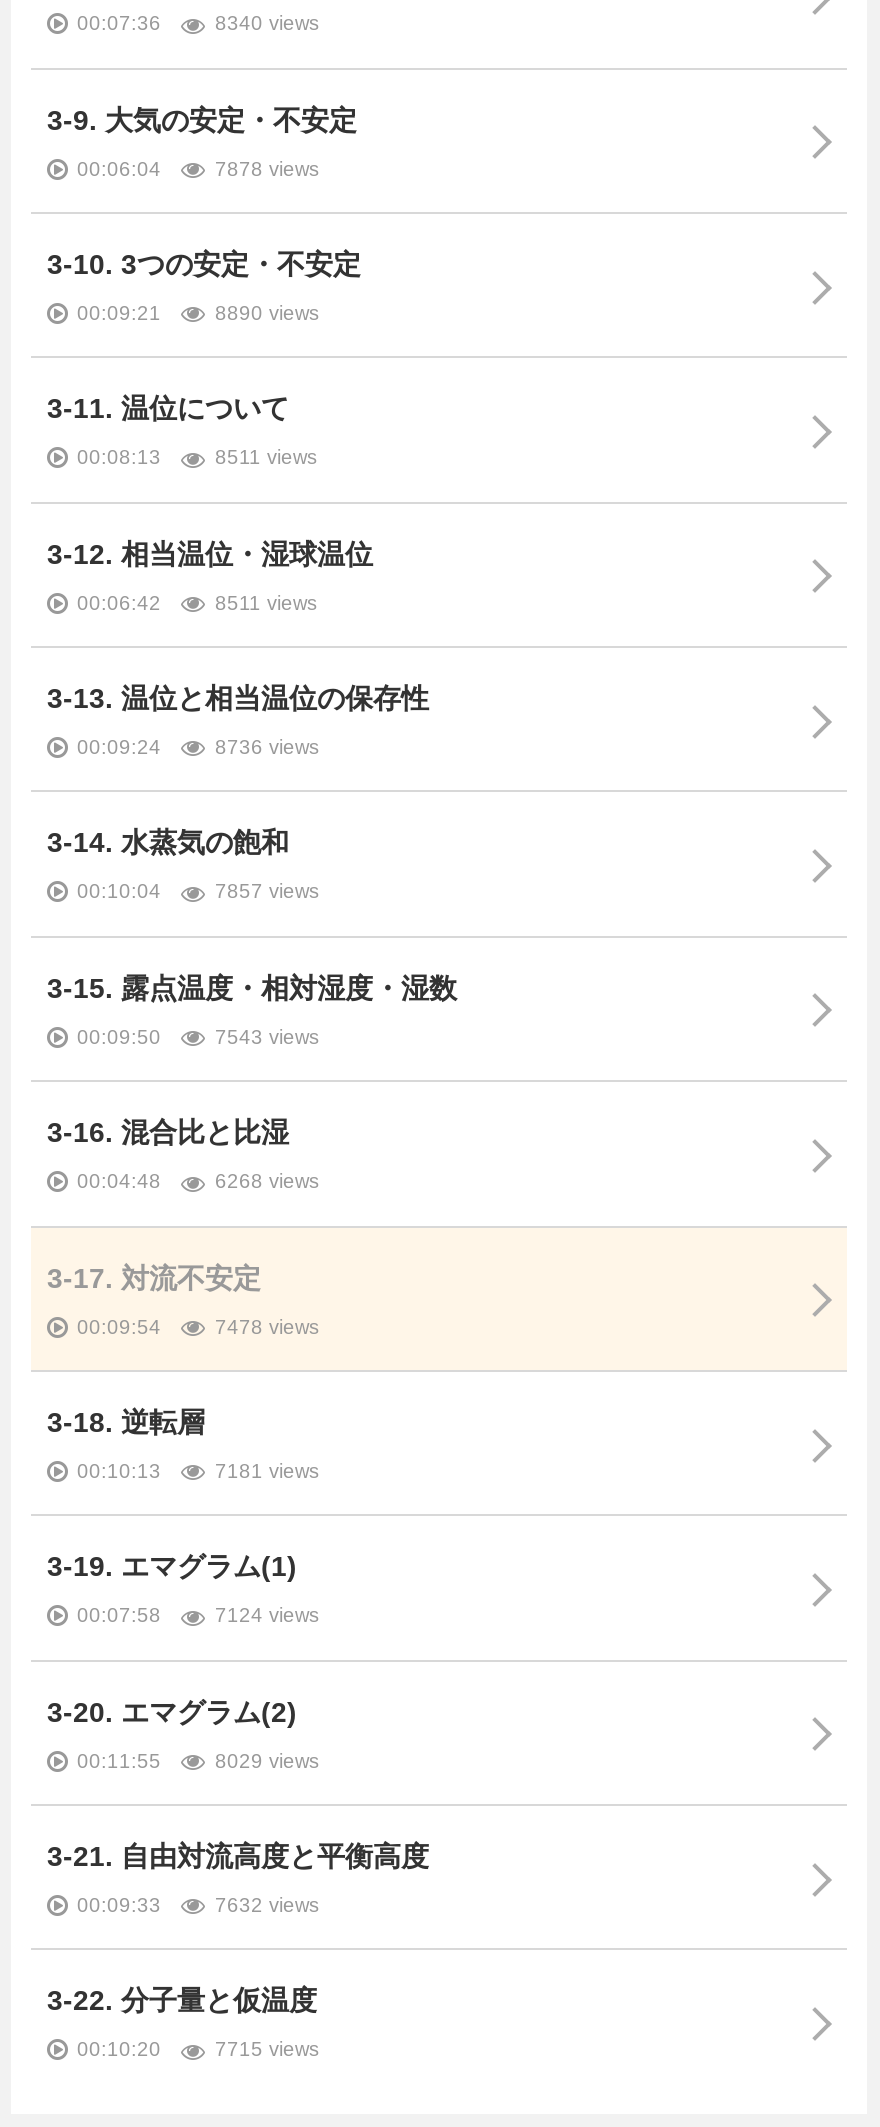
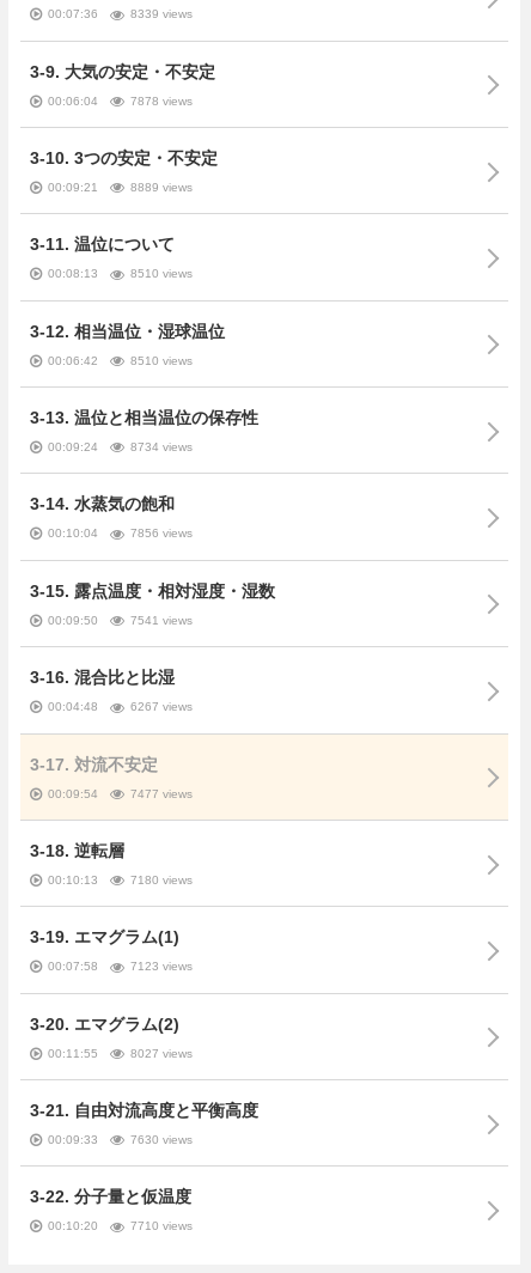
[215,13,319,35] 8340 views -> [130,8,193,21] 8339 views
[215,302,319,324] 8890 views -> [130,181,193,194] 8889 views
[215,447,317,469] 8511 views -> [130,267,193,280] 8510 views
[215,591,317,613] 8511 views -> [130,354,193,367] 8510 views
[215,736,319,758] 8736 views -> [130,440,193,454] 8734 views
[215,881,319,903] 7857 views -> [130,527,193,540] 7856 views
[215,1026,319,1048] 7543 views -> [130,614,193,627] 7541 views
[215,1170,319,1192] 6268 views -> [130,700,193,713] 6267 views
[215,1315,319,1337] 7478 views -> [130,787,193,800] 7477 views
[215,1460,319,1482] 7181 views -> [130,873,193,886] 7180 views
[215,1604,319,1626] 7124 views -> [130,960,193,973] 7123 views
[215,1749,319,1771] 8029 views -> [130,1046,193,1060] 8027 views
[215,1894,319,1916] 7632 views -> [130,1133,193,1146] 7630 views
[215,2039,319,2061] 7715 views -> [130,1220,193,1233] 7710 views

